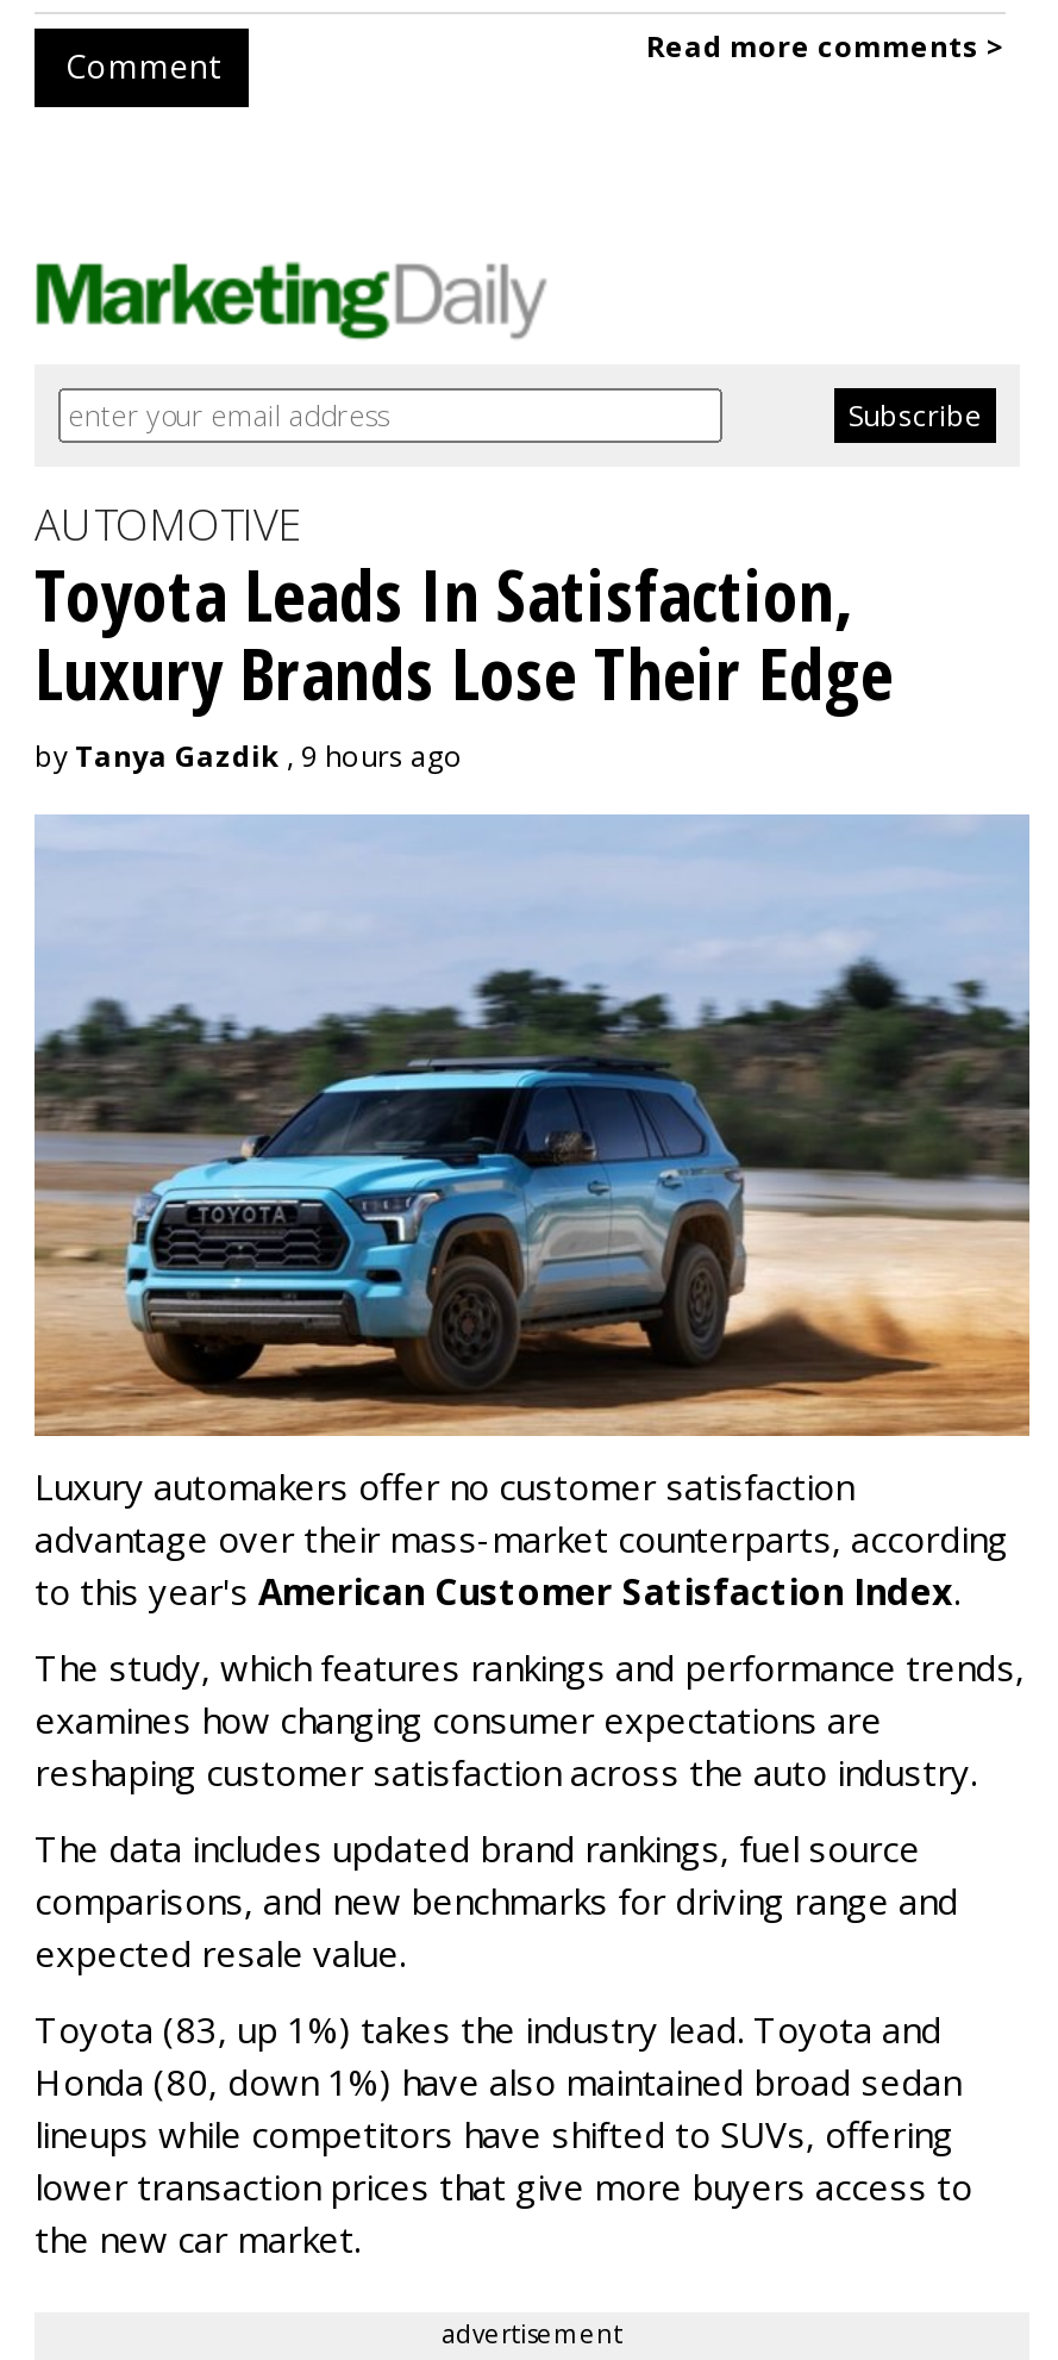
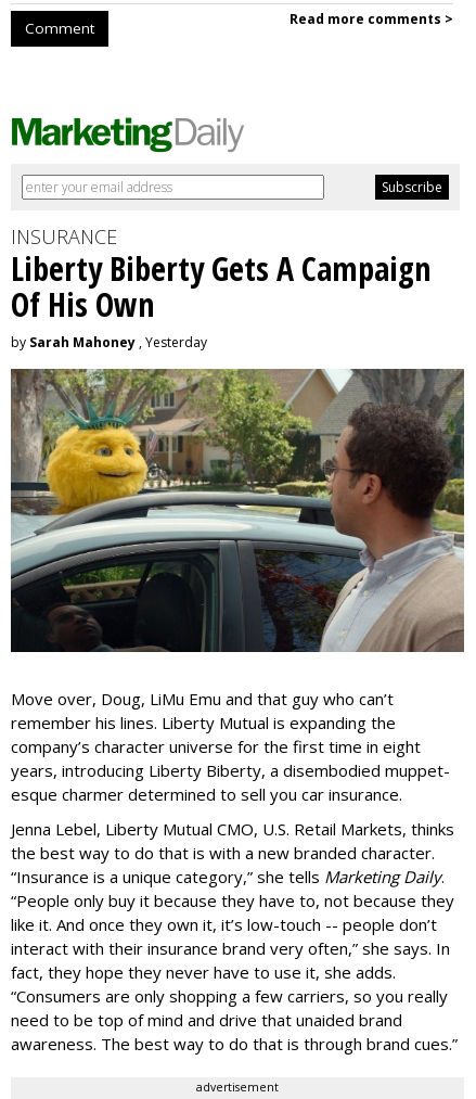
[35,495,894,776] AUTOMOTIVE | Toyota Leads In Satisfaction, | Luxury Brands Lose Their Edge | by Tanya Gazdik, 9 hours ago -> [11,223,430,351] INSURANCE | Liberty Biberty Gets A Campaign | Of His Own | by Sarah Mahoney, Yesterday
[32,814,1029,2262] [image] | Luxury automakers offer no customer satisfaction | advantage over their mass-market counterparts, according | to this year's American Customer Satisfaction Index. | The study, which features rankings and performance trends, | examines how changing consumer expectations are | reshaping customer satisfaction across the auto industry. | The data includes updated brand rankings, fuel source | comparisons, and new benchmarks for driving range and | expected resale value. | Toyota (83, up 1%) takes the industry lead. Toyota and | Honda (80, down 1%) have also maintained broad sedan | lineups while competitors have shifted to SUVs, offering | lower transaction prices that give more buyers access to | the new car market. -> [10,368,465,1055] [image] | Move over, Doug, LiMu Emu and that guy who can’t | remember his lines. Liberty Mutual is expanding the | company’s character universe for the first time in eight | years, introducing Liberty Biberty, a disembodied muppet- | esque charmer determined to sell you car insurance. | Jenna Lebel, Liberty Mutual CMO, U.S. Retail Markets, thinks | the best way to do that is with a new branded character. | “Insurance is a unique category,” she tells Marketing Daily. | “People only buy it because they have to, not because they | like it. And once they own it, it’s low-touch -- people don’t | interact with their insurance brand very often,” she says. In | fact, they hope they never have to use it, she adds. | “Consumers are only shopping a few carriers, so you really | need to be top of mind and drive that unaided brand | awareness. The best way to do that is through brand cues.”

